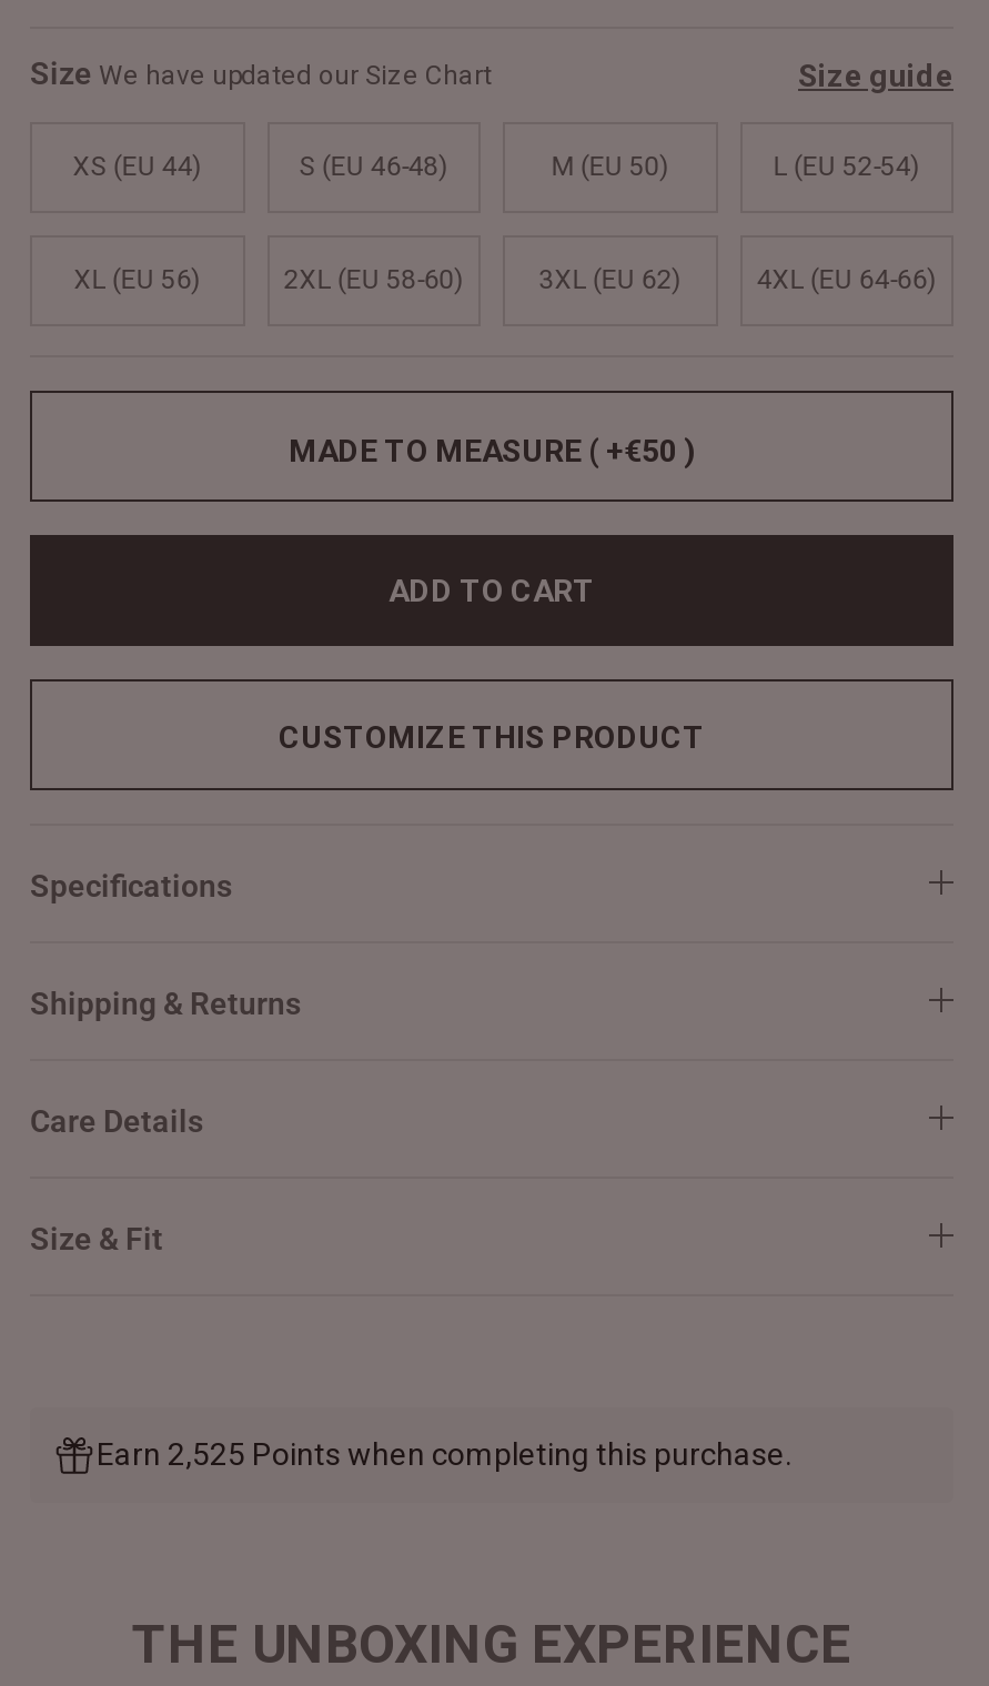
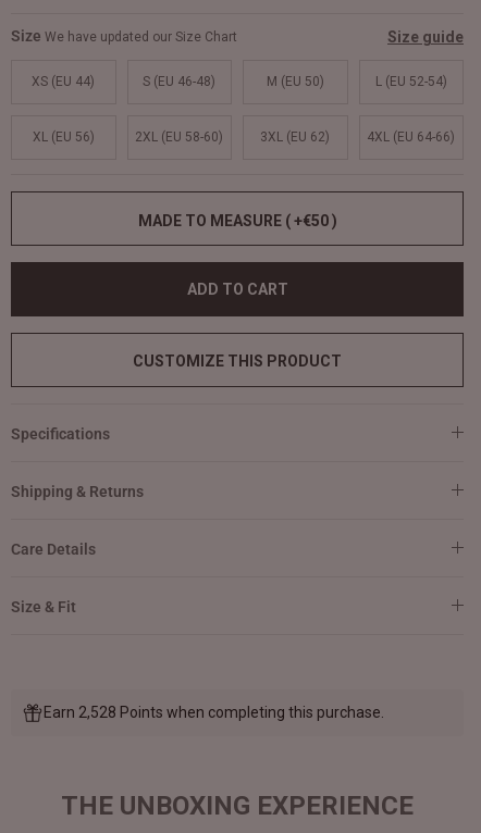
[97,1437,791,1473] Earn 2,525 Points when completing this purchase. -> [44,704,384,722] Earn 2,528 Points when completing this purchase.

